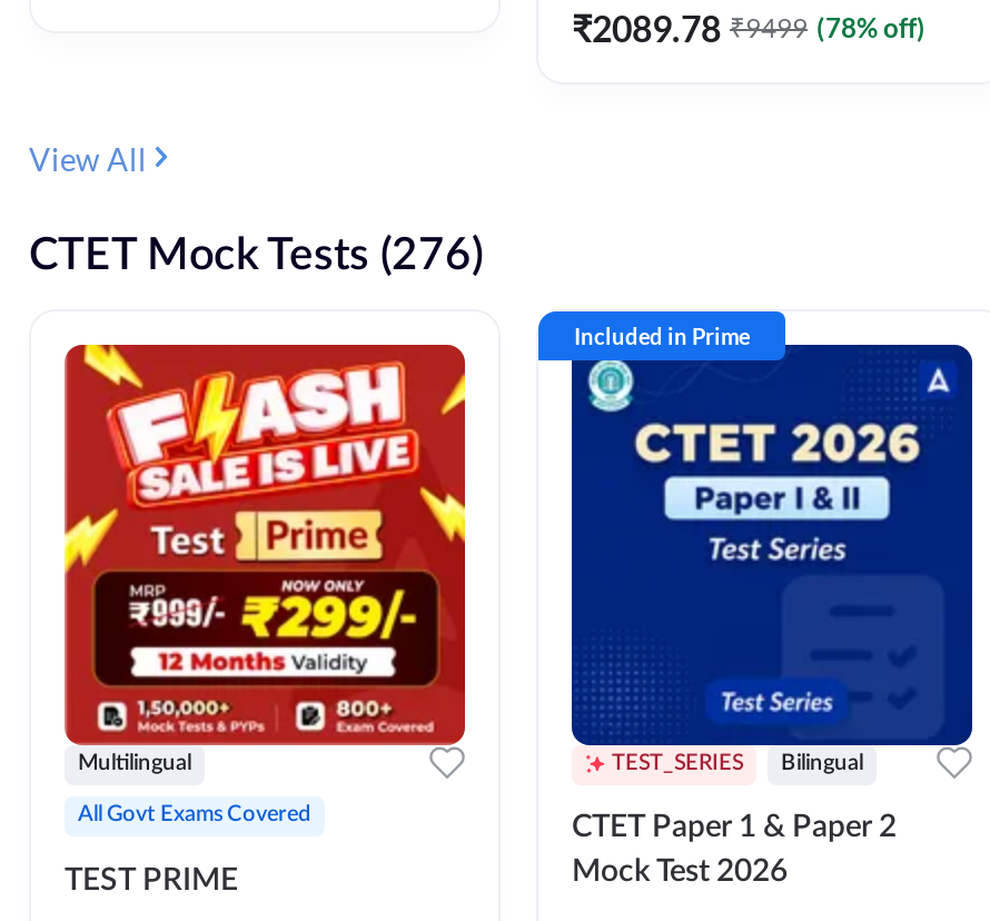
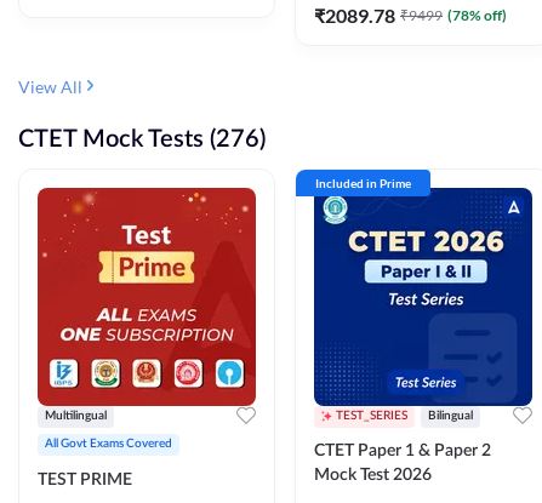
[62,343,467,734] [image] -> [36,187,257,399] [image]

